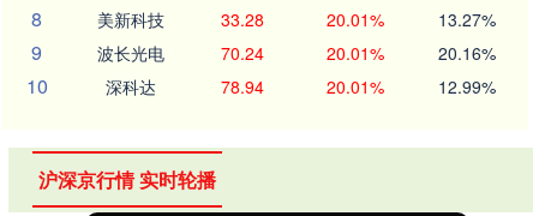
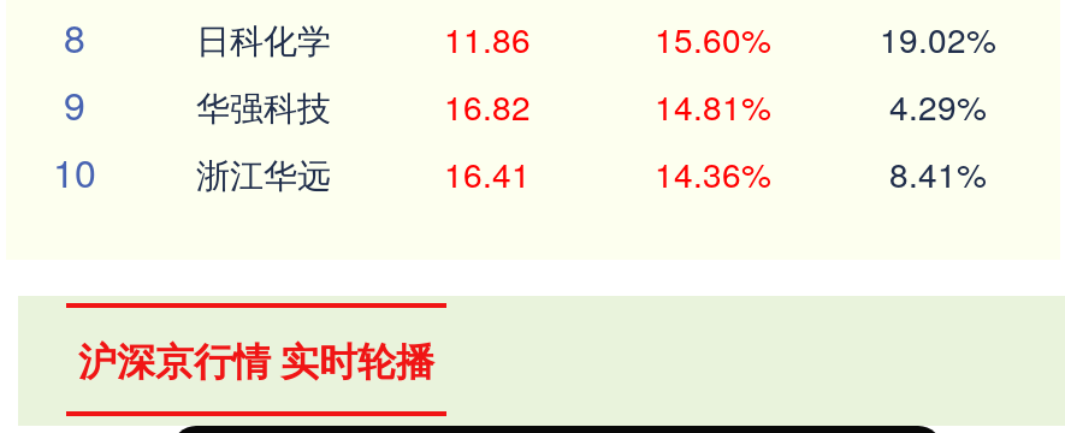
[97,7,496,31] 美新科技 | 33.28 | 20.01% | 13.27% -> [196,14,995,62] 日科化学 | 11.86 | 15.60% | 19.02%
[97,41,496,65] 波长光电 | 70.24 | 20.01% | 20.16% -> [196,82,986,130] 华强科技 | 16.82 | 14.81% | 4.29%
[106,74,496,98] 深科达 | 78.94 | 20.01% | 12.99% -> [196,149,986,197] 浙江华远 | 16.41 | 14.36% | 8.41%

